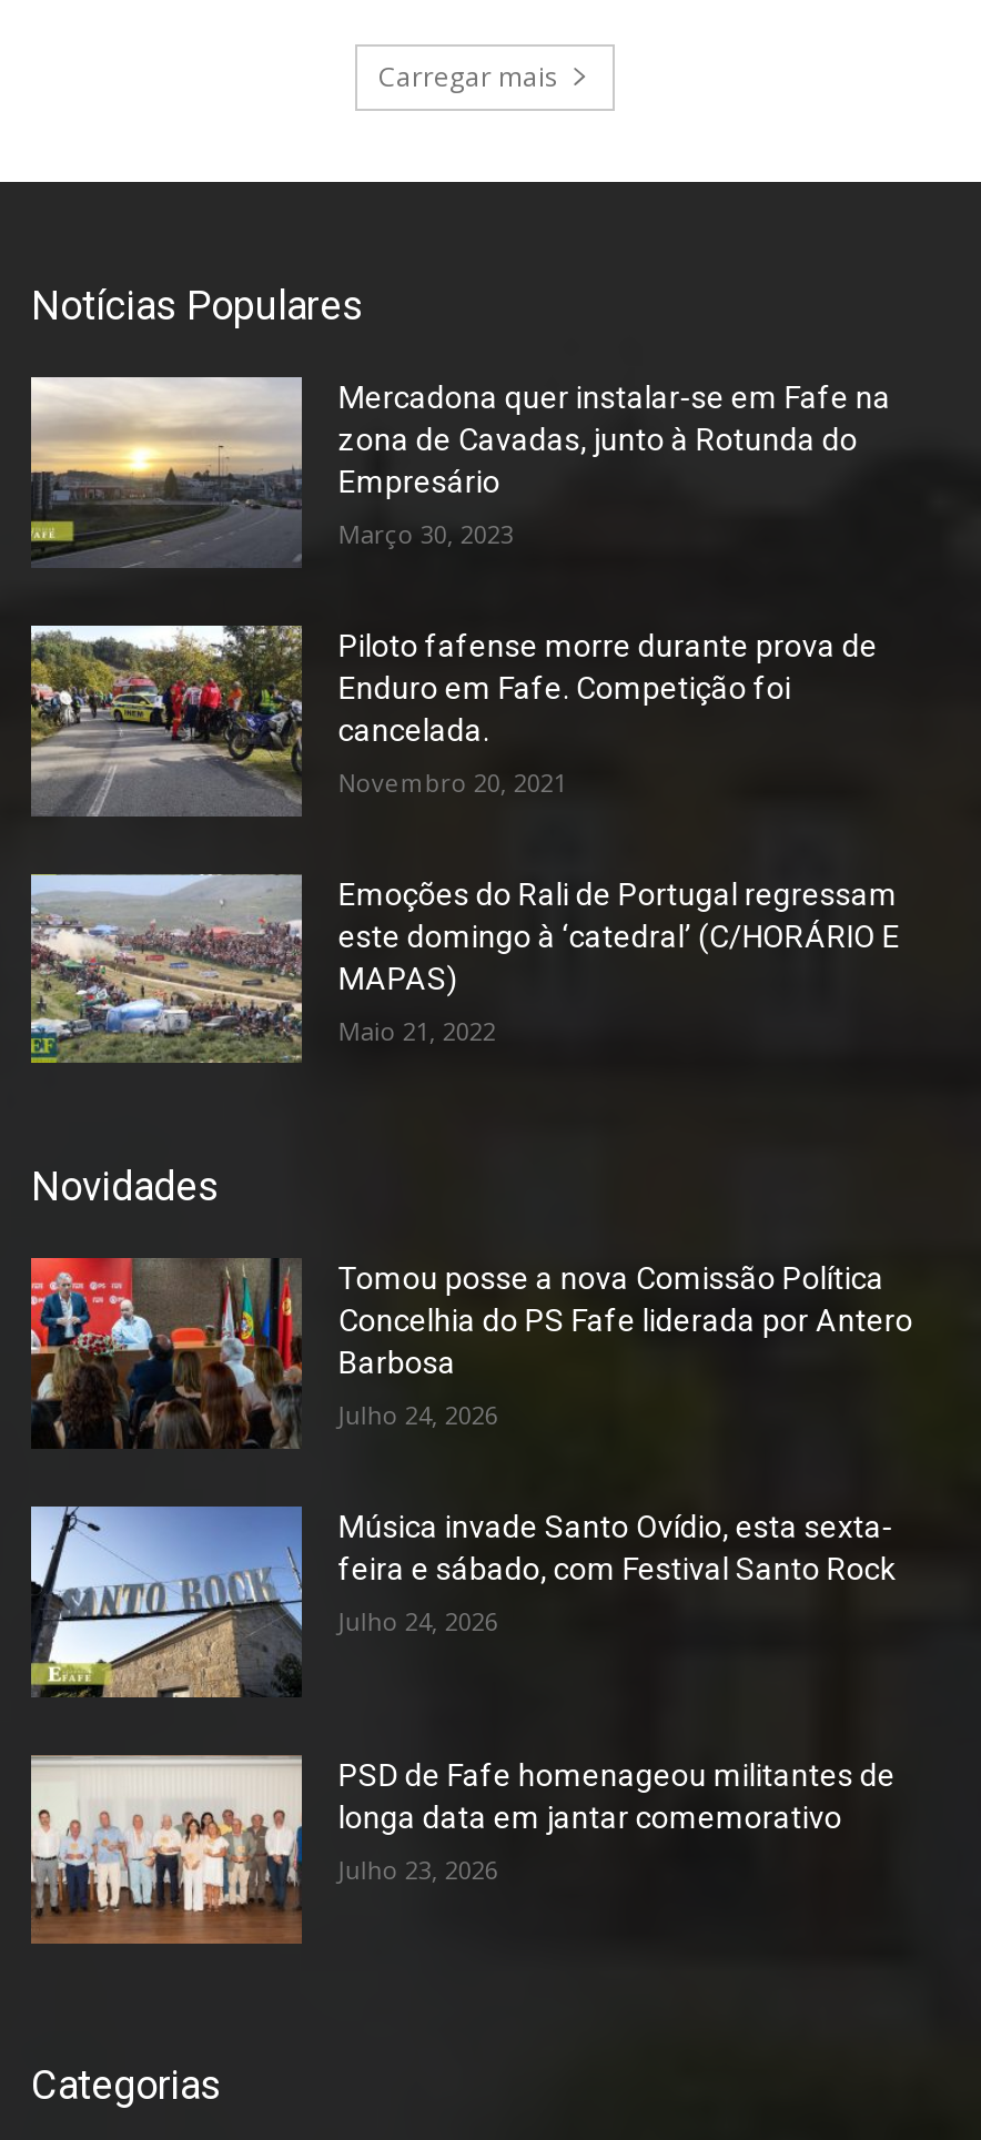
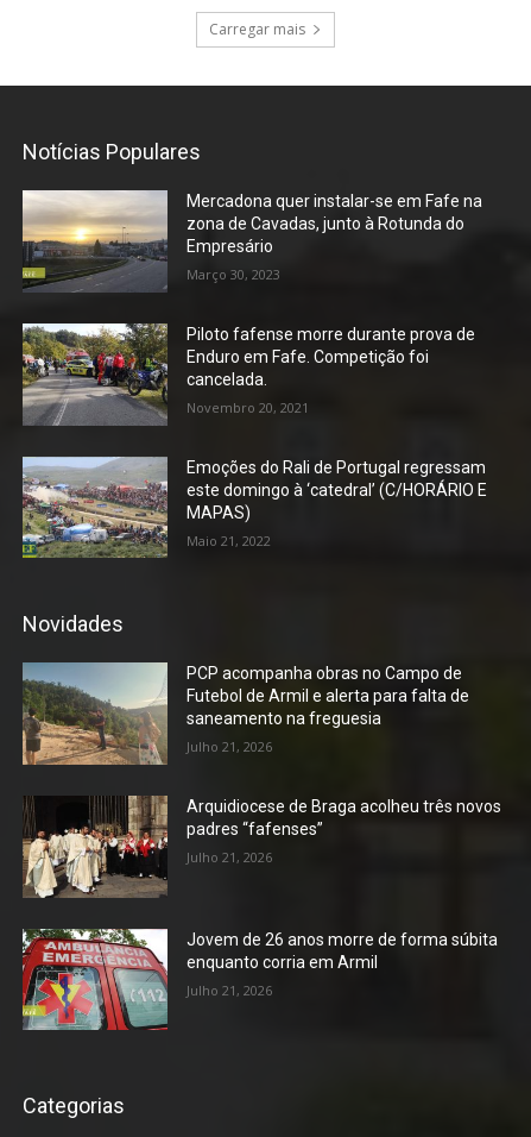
[29,1256,913,1449] [image] | Tomou posse a nova Comissão Política | Concelhia do PS Fafe liderada por Antero | Barbosa -> [21,661,470,766] [image] | PCP acompanha obras no Campo de | Futebol de Armil e alerta para falta de | saneamento na freguesia
[338,1399,498,1432] Julho 24, 2026 -> [187,738,273,756] Julho 21, 2026
[29,1504,895,1697] [image] | Música invade Santo Ovídio, esta sexta- | feira e sábado, com Festival Santo Rock -> [21,794,502,899] [image] | Arquidiocese de Braga acolheu três novos | padres “fafenses”
[338,1604,498,1638] Julho 24, 2026 -> [187,848,273,866] Julho 21, 2026
[29,1755,895,1946] [image] | PSD de Fafe homenageou militantes de | longa data em jantar comemorativo -> [21,929,498,1031] [image] | Jovem de 26 anos morre de forma súbita | enquanto corria em Armil
[338,1852,498,1886] Julho 23, 2026 -> [187,981,273,999] Julho 21, 2026

